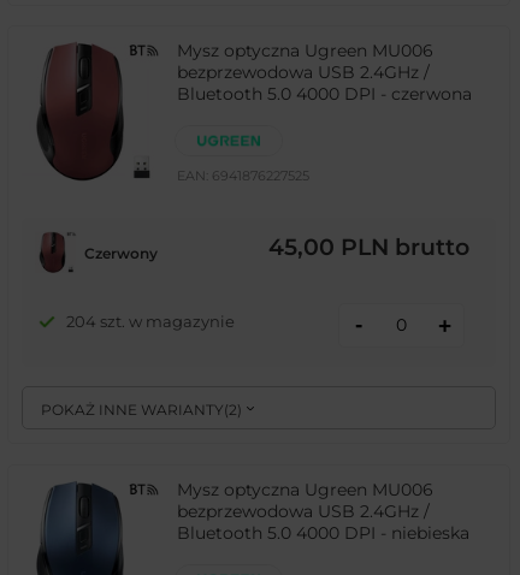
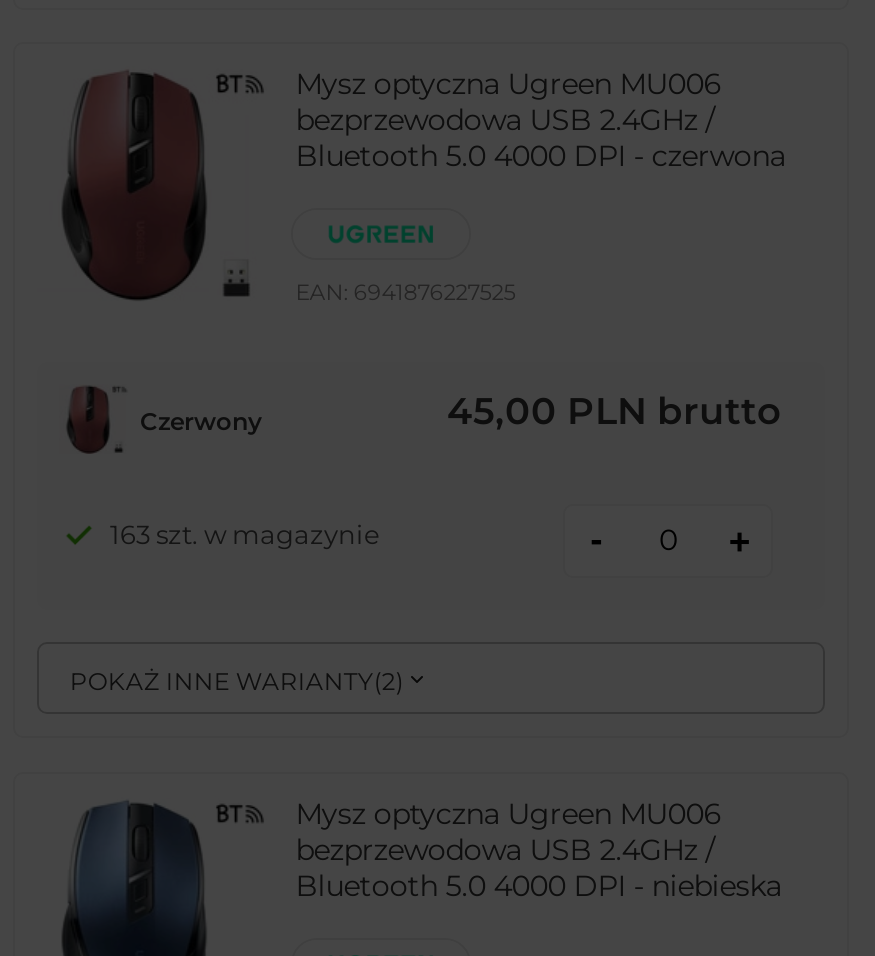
[66,312,234,331] 204 szt. w magazynie -> [110,519,380,551] 163 szt. w magazynie

